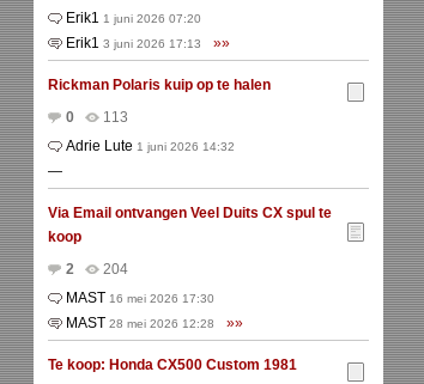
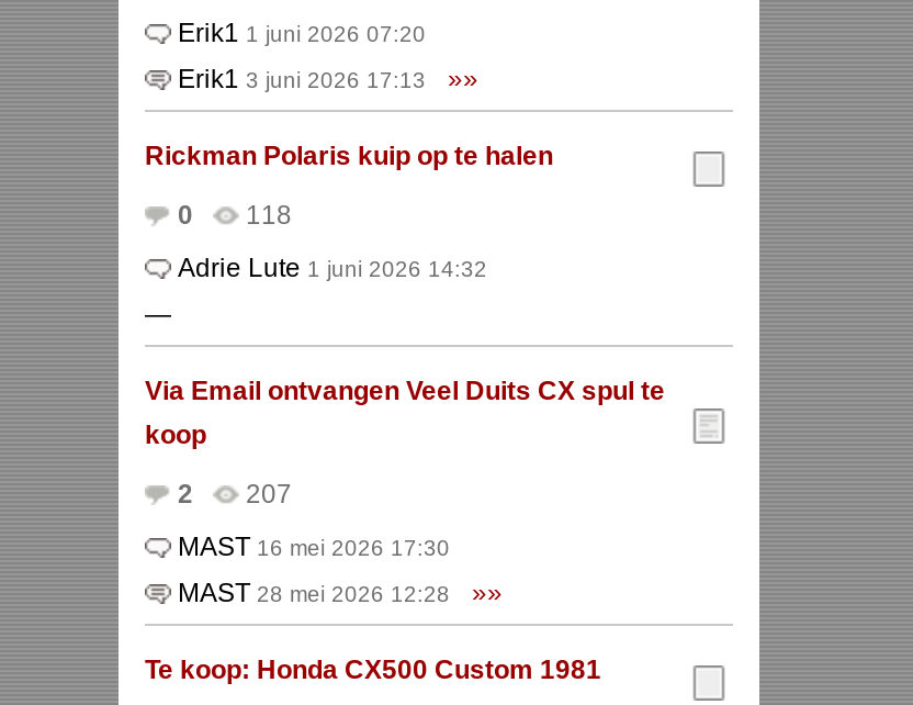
[66,109,128,126] 0 113 -> [178,200,292,231] 0 118
[66,261,128,278] 2 204 -> [178,479,292,510] 2 207

